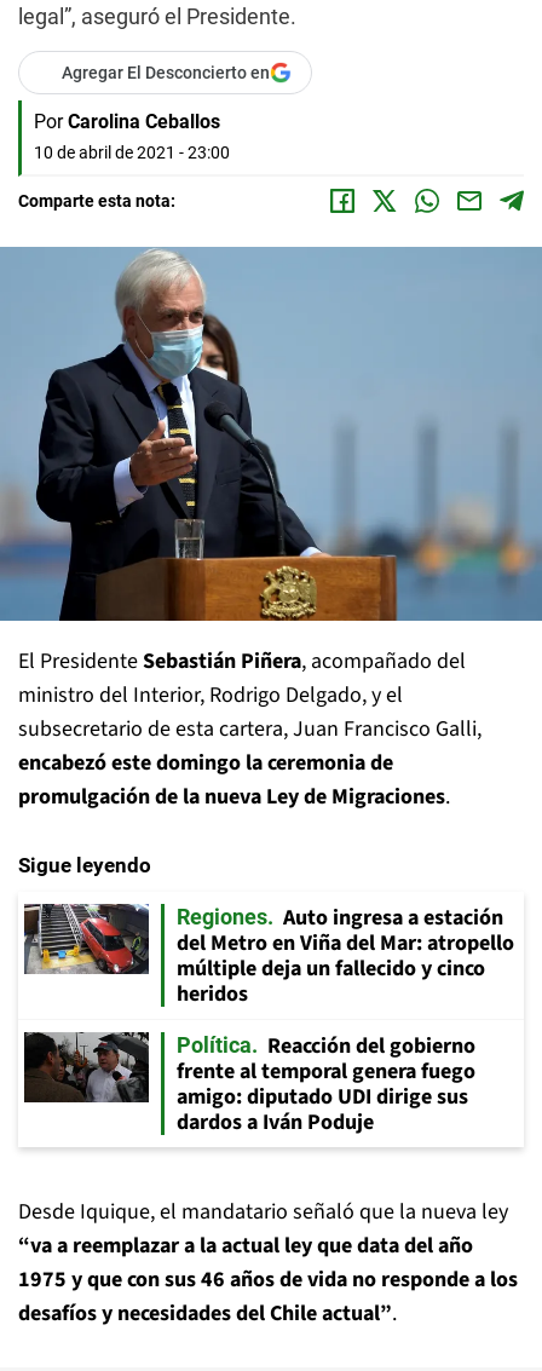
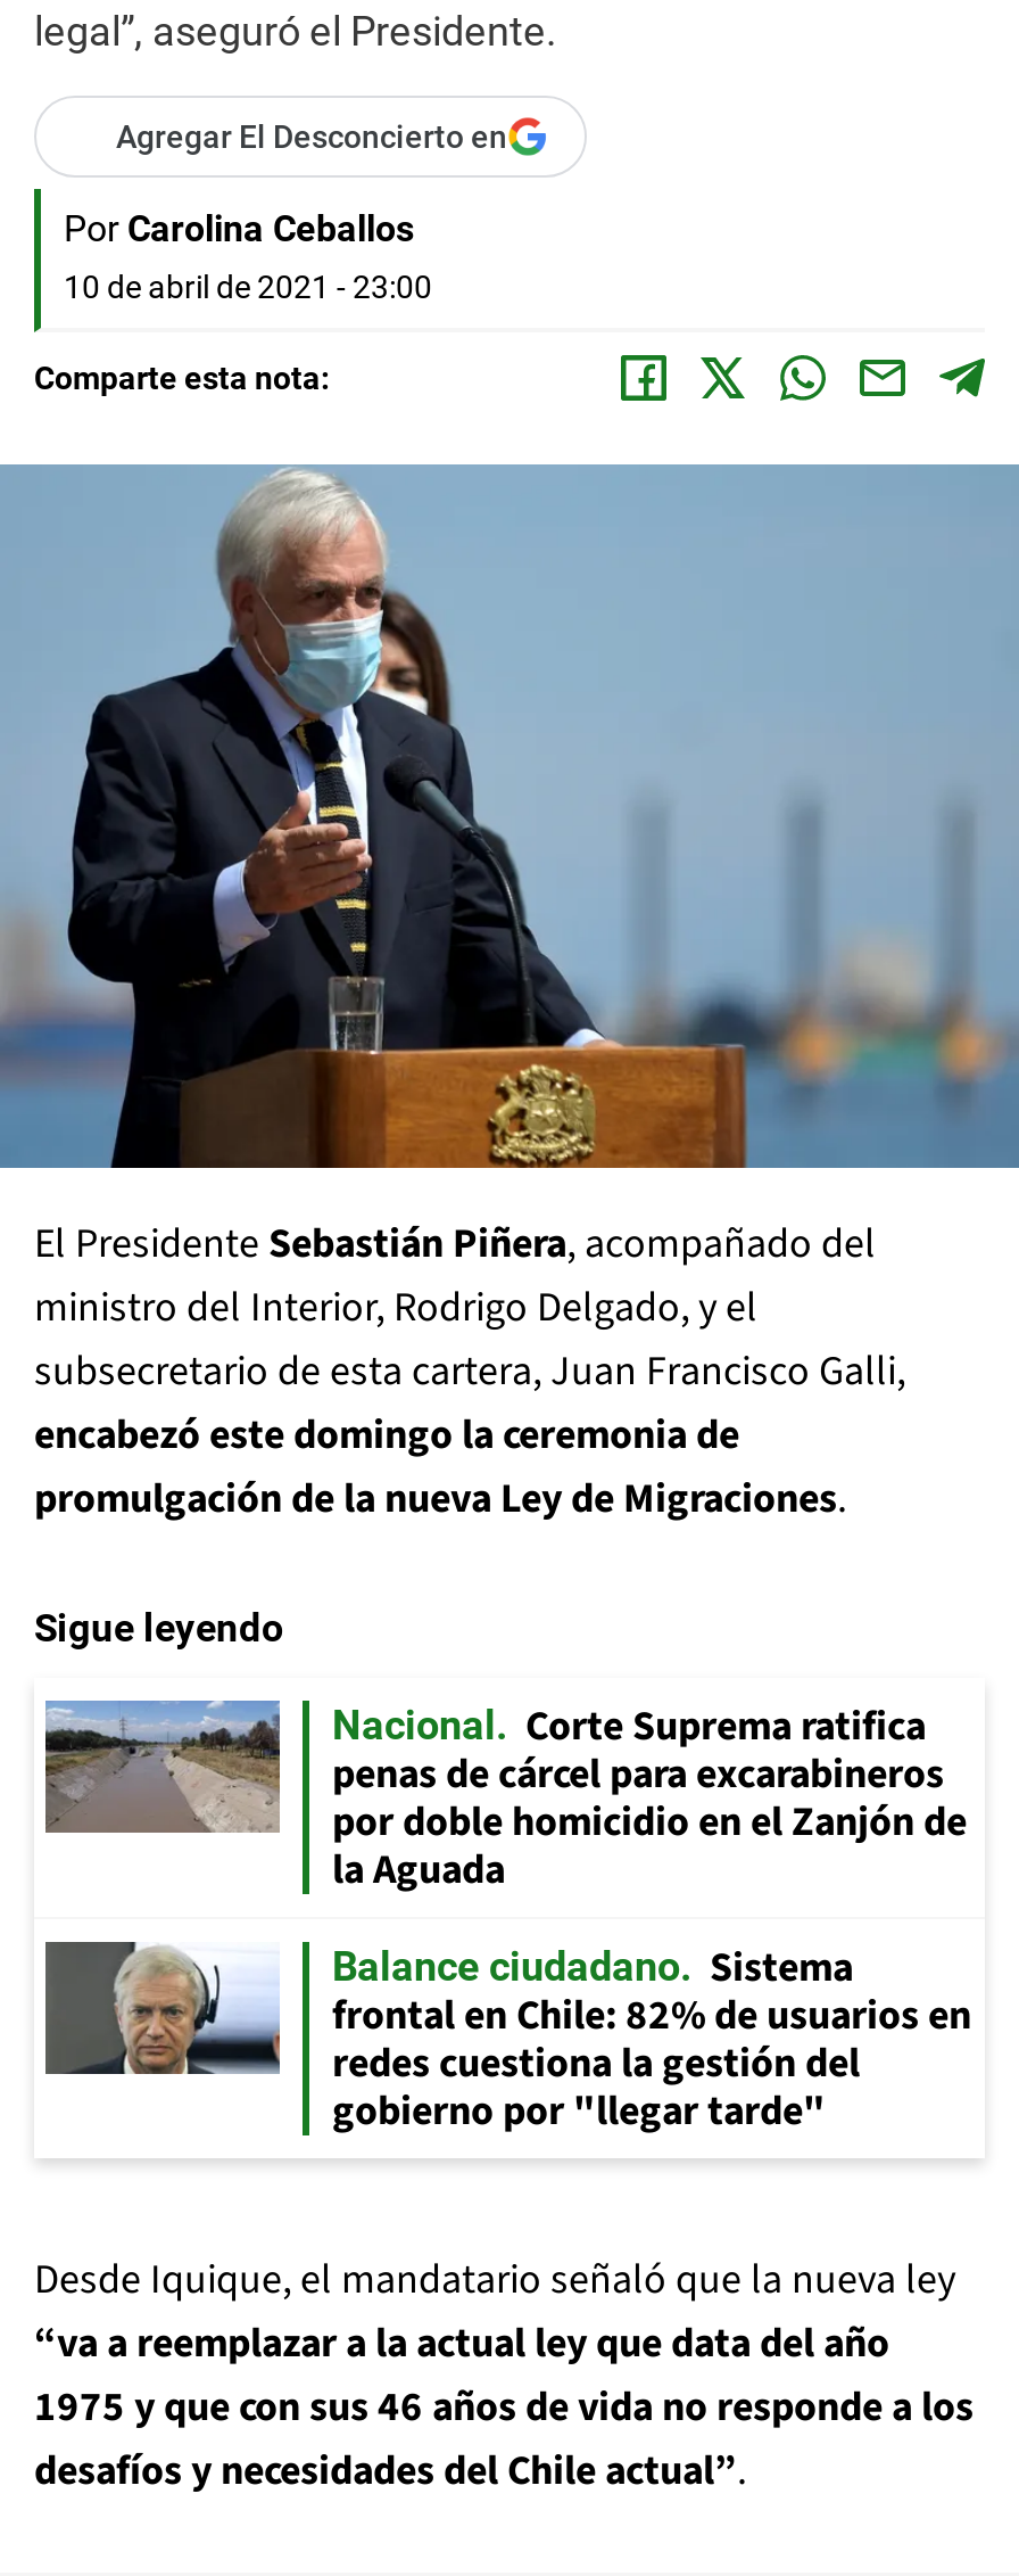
[23,903,514,1009] [image] | Regiones | Auto ingresa a estación | del Metro en Viña del Mar: atropello | múltiple deja un fallecido y cinco | heridos -> [45,1698,967,1899] [image] | Nacional | Corte Suprema ratifica | penas de cárcel para excarabineros | por doble homicidio en el Zanjón de | la Aguada
[25,1031,475,1138] [image] | Política | Reacción del gobierno | frente al temporal genera fuego | amigo: diputado UDI dirige sus | dardos a Iván Poduje -> [45,1940,971,2140] [image] | Balance ciudadano | Sistema | frontal en Chile: 82% de usuarios en | redes cuestiona la gestión del | gobierno por "llegar tarde"

